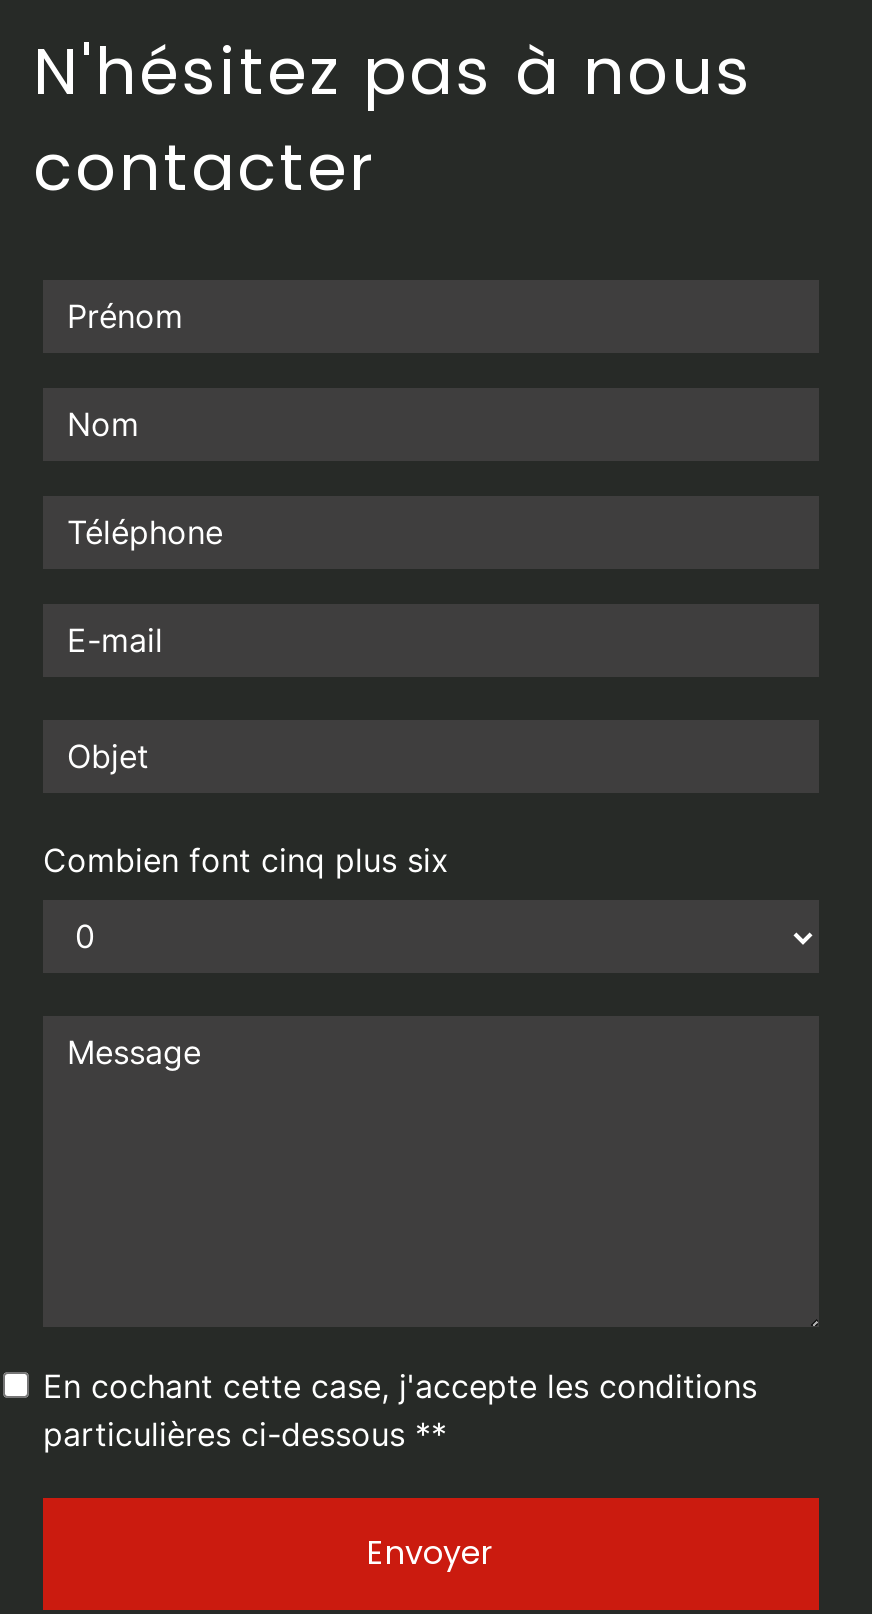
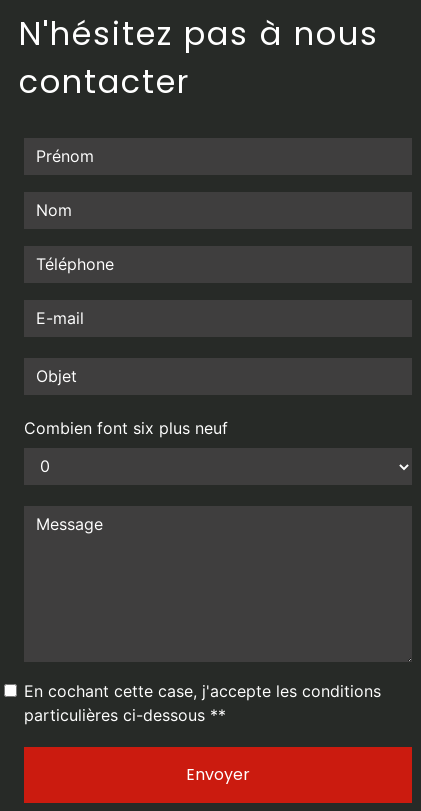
[43,839,449,879] Combien font cinq plus six -> [24,418,228,438] Combien font six plus neuf

